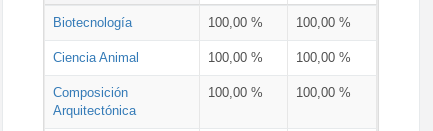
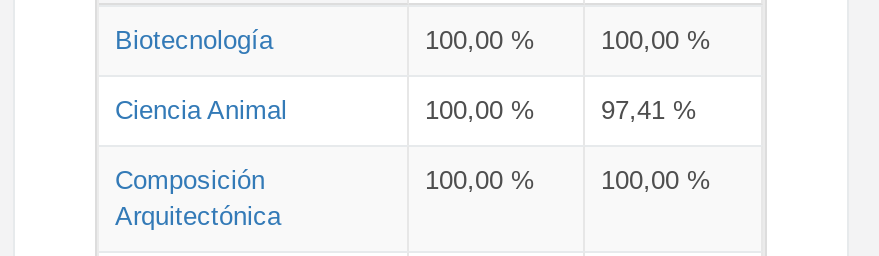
[296,49,351,64] 100,00 % -> [601,94,697,124] 97,41 %

